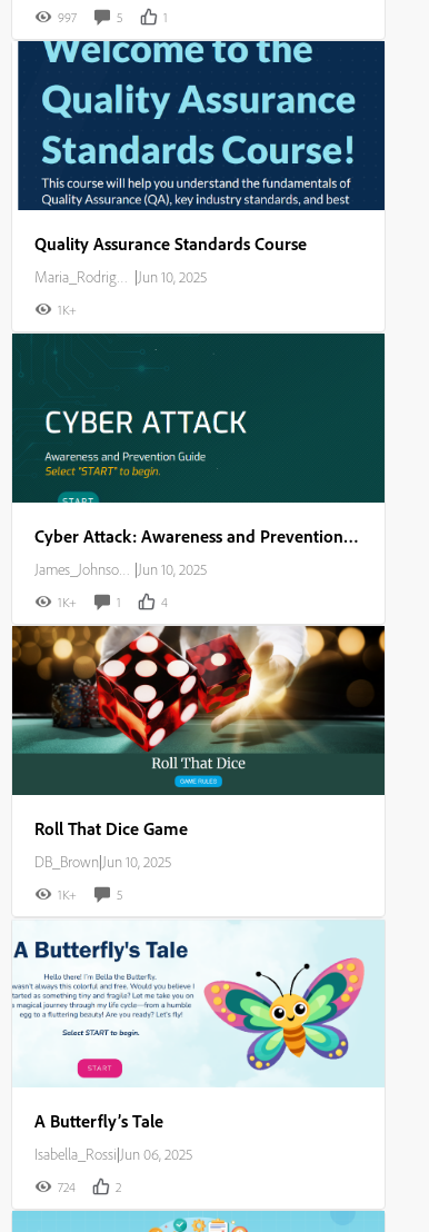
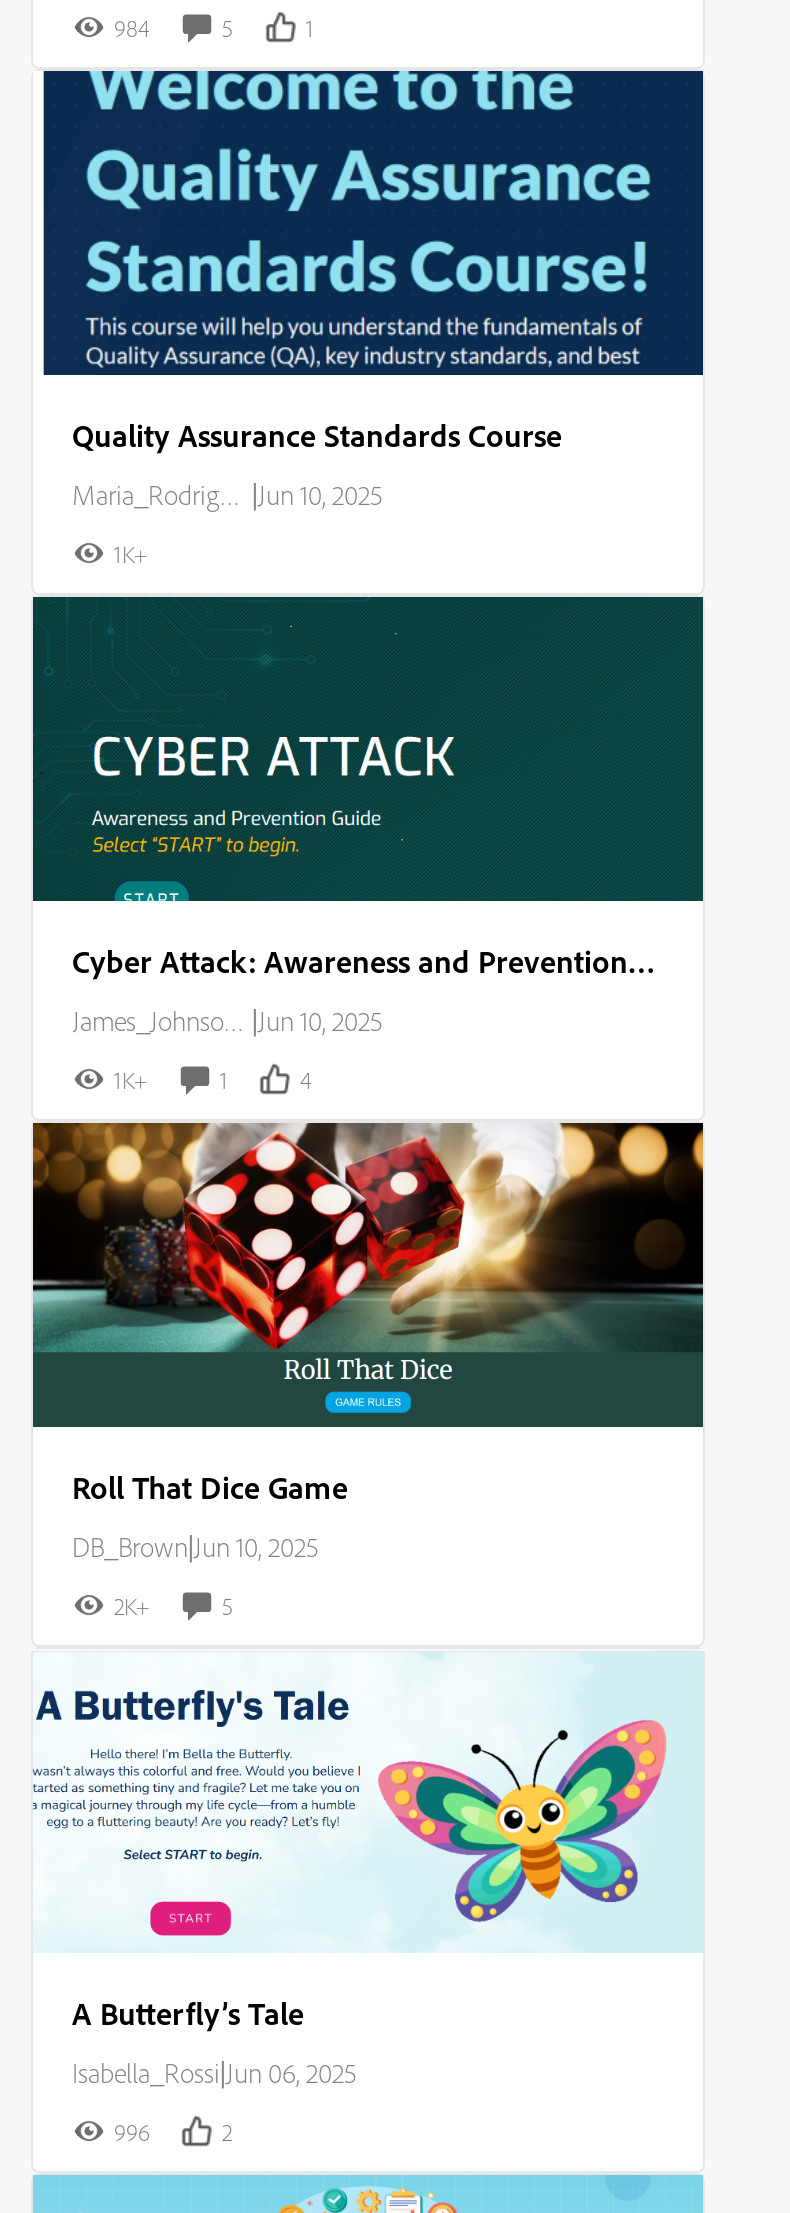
[57,9,76,26] 997 -> [114,13,150,43] 984
[57,886,76,903] 1K+ -> [114,1591,150,1621] 2K+
[57,1179,75,1195] 724 -> [114,2117,150,2147] 996

